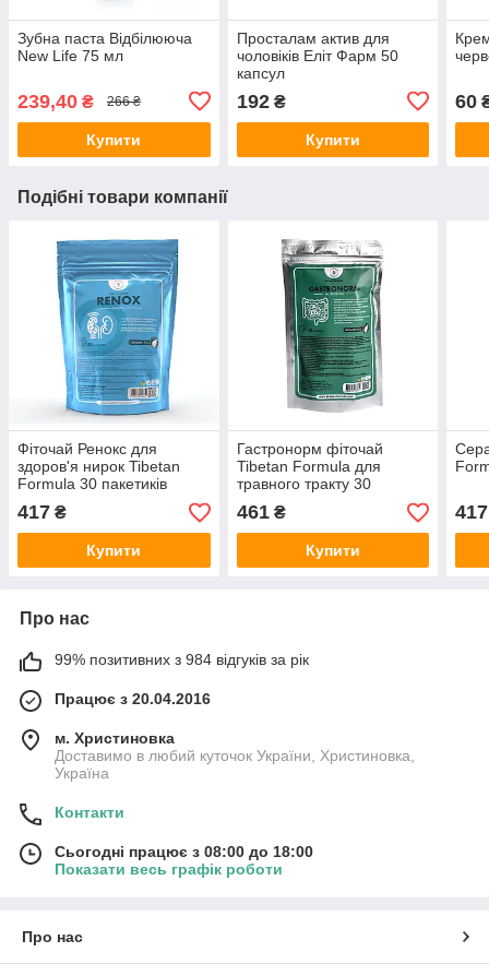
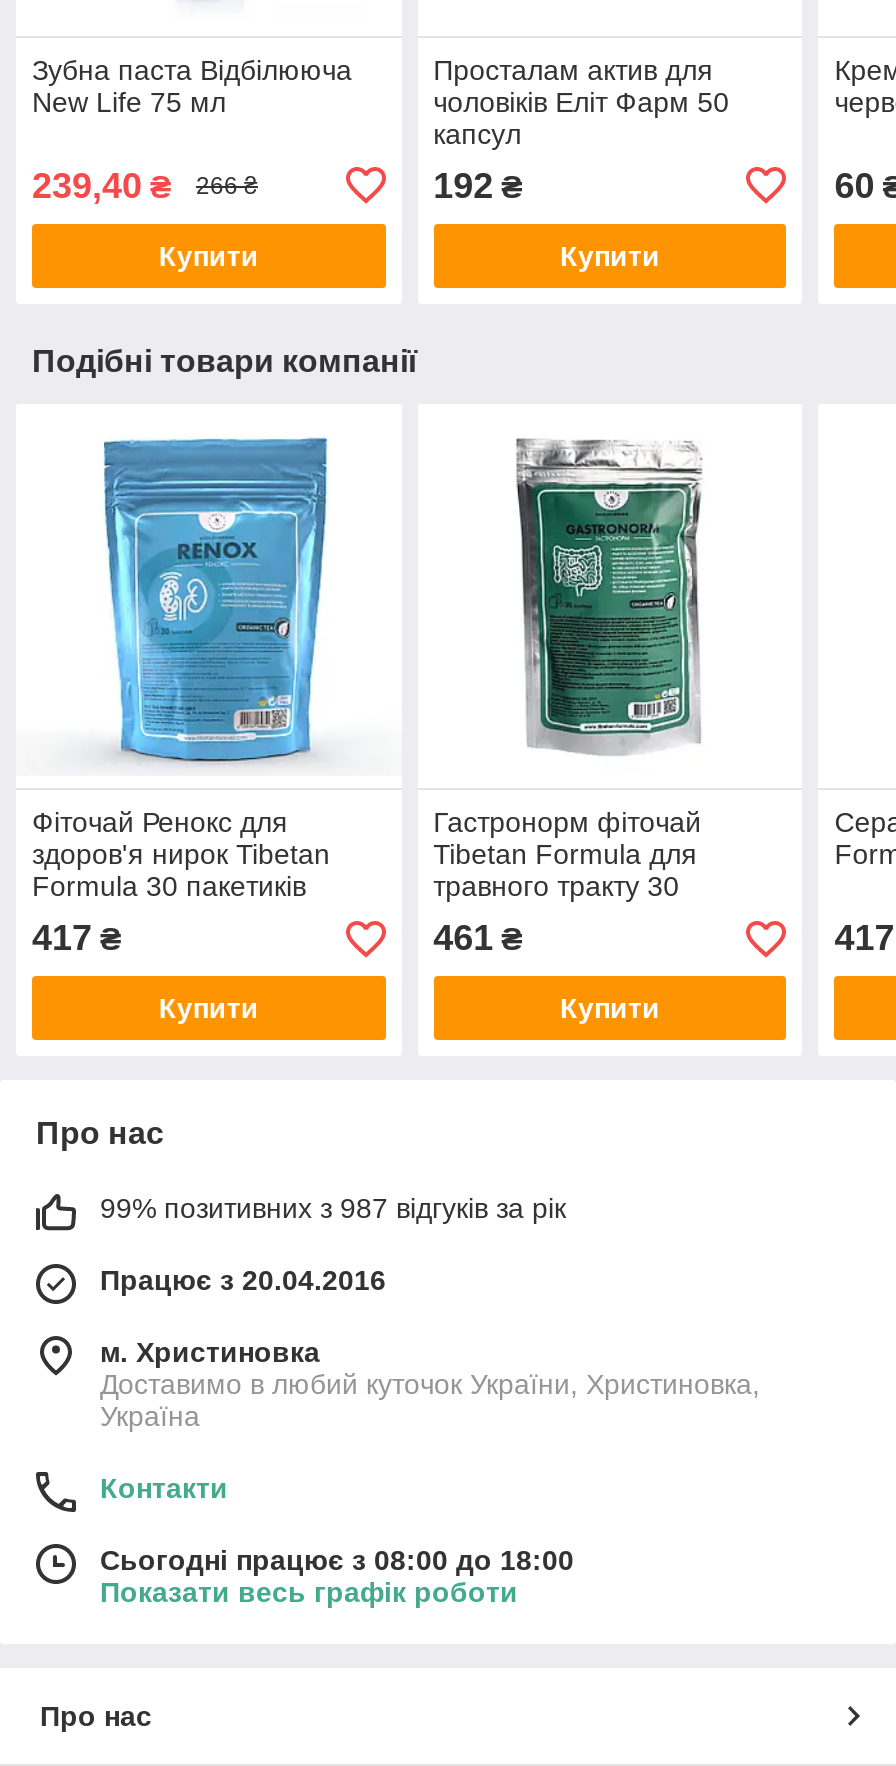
[55,651,309,669] 99% позитивних з 984 відгуків за рік -> [100,1193,566,1225] 99% позитивних з 987 відгуків за рік

